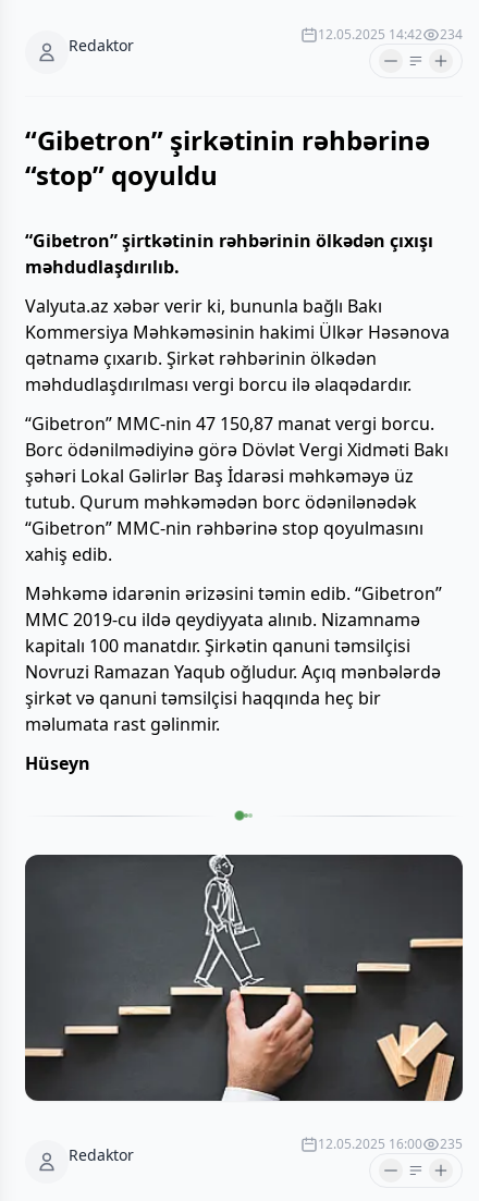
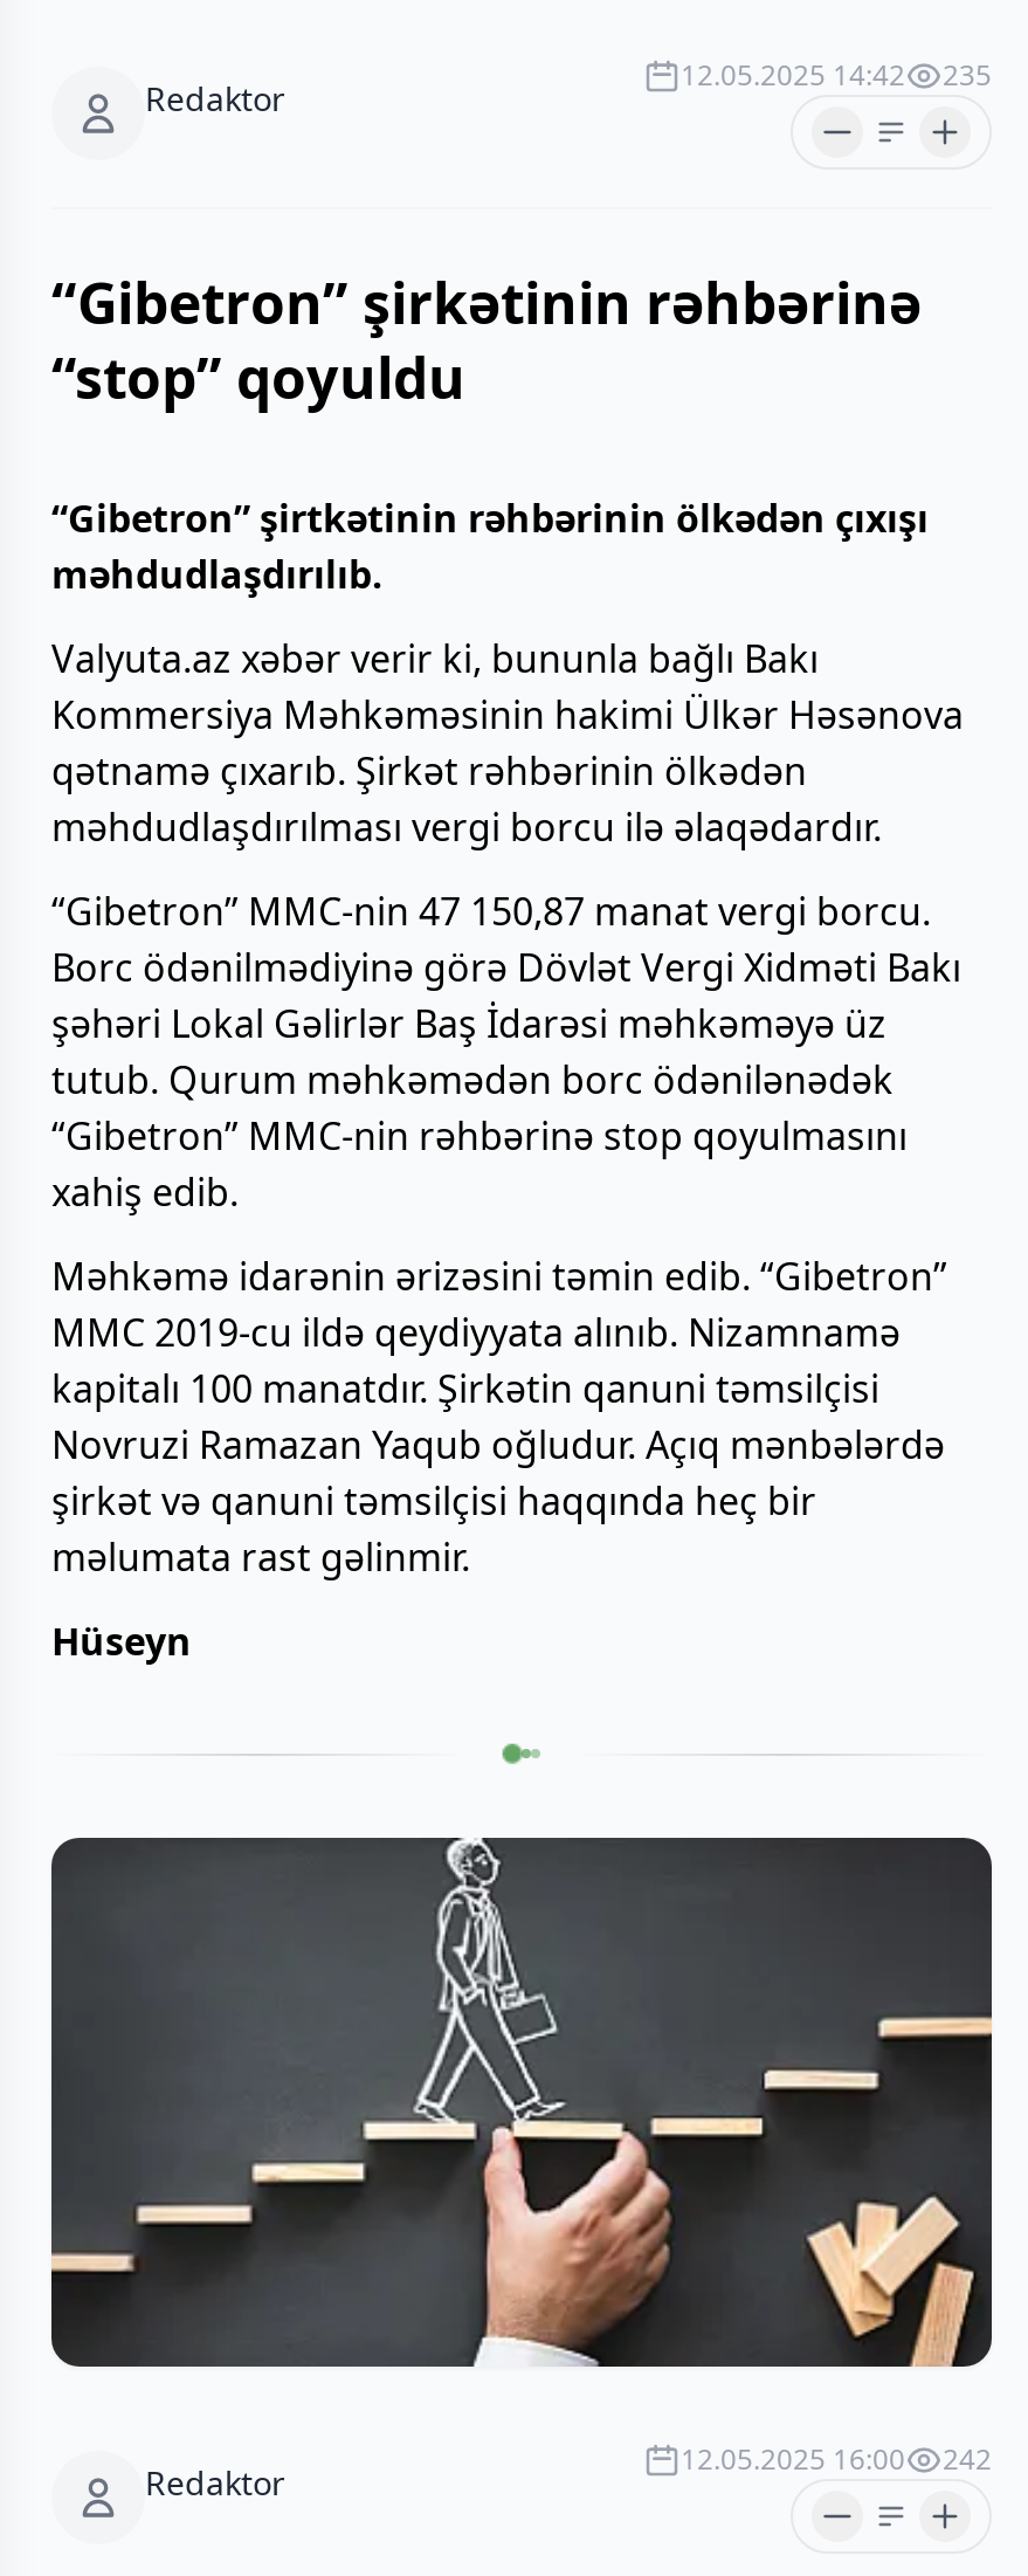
[318,25,463,44] 12.05.2025 14:42 234 -> [681,56,992,96] 12.05.2025 14:42 235
[318,1135,463,1153] 12.05.2025 16:00 235 -> [681,2440,992,2479] 12.05.2025 16:00 242

